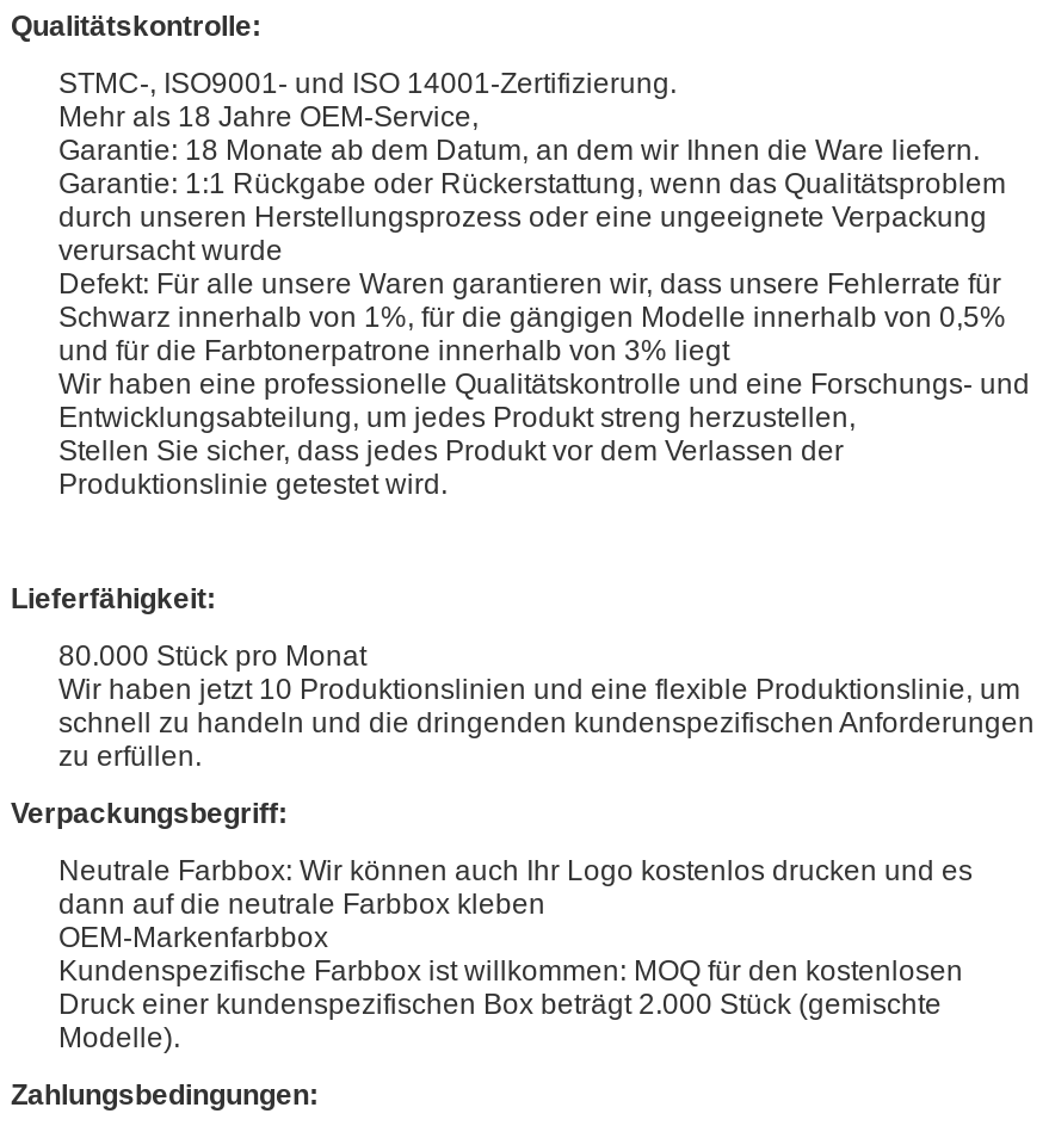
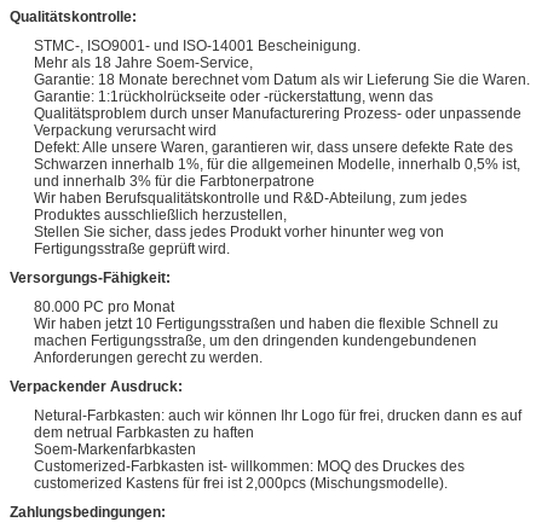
[58,68,1030,502] STMC-, ISO9001- und ISO 14001-Zertifizierung. | Mehr als 18 Jahre OEM-Service, | Garantie: 18 Monate ab dem Datum, an dem wir Ihnen die Ware liefern. | Garantie: 1:1 Rückgabe oder Rückerstattung, wenn das Qualitätsproblem | durch unseren Herstellungsprozess oder eine ungeeignete Verpackung | verursacht wurde | Defekt: Für alle unsere Waren garantieren wir, dass unsere Fehlerrate für | Schwarz innerhalb von 1%, für die gängigen Modelle innerhalb von 0,5% | und für die Farbtonerpatrone innerhalb von 3% liegt | Wir haben eine professionelle Qualitätskontrolle und eine Forschungs- und | Entwicklungsabteilung, um jedes Produkt streng herzustellen, | Stellen Sie sicher, dass jedes Produkt vor dem Verlassen der | Produktionslinie getestet wird. -> [34,38,530,258] STMC-, ISO9001- und ISO-14001 Bescheinigung. | Mehr als 18 Jahre Soem-Service, | Garantie: 18 Monate berechnet vom Datum als wir Lieferung Sie die Waren. | Garantie: 1:1rückholrückseite oder -rückerstattung, wenn das | Qualitätsproblem durch unser Manufacturering Prozess- oder unpassende | Verpackung verursacht wird | Defekt: Alle unsere Waren, garantieren wir, dass unsere defekte Rate des | Schwarzen innerhalb 1%, für die allgemeinen Modelle, innerhalb 0,5% ist, | und innerhalb 3% für die Farbtonerpatrone | Wir haben Berufsqualitätskontrolle und R&D-Abteilung, zum jedes | Produktes ausschließlich herzustellen, | Stellen Sie sicher, dass jedes Produkt vorher hinunter weg von | Fertigungsstraße geprüft wird.
[11,583,216,616] Lieferfähigkeit: -> [10,270,171,287] Versorgungs-Fähigkeit:
[58,640,1035,774] 80.000 Stück pro Monat | Wir haben jetzt 10 Produktionslinien und eine flexible Produktionslinie, um | schnell zu handeln und die dringenden kundenspezifischen Anforderungen | zu erfüllen. -> [34,299,498,367] 80.000 PC pro Monat | Wir haben jetzt 10 Fertigungsstraßen und haben die flexible Schnell zu | machen Fertigungsstraße, um den dringenden kundengebundenen | Anforderungen gerecht zu werden.
[11,798,288,831] Verpackungsbegriff: -> [10,379,183,396] Verpackender Ausdruck:
[58,855,973,1055] Neutrale Farbbox: Wir können auch Ihr Logo kostenlos drucken und es | dann auf die neutrale Farbbox kleben | OEM-Markenfarbbox | Kundenspezifische Farbbox ist willkommen: MOQ für den kostenlosen | Druck einer kundenspezifischen Box beträgt 2.000 Stück (gemischte | Modelle). -> [34,408,521,492] Netural-Farbkasten: auch wir können Ihr Logo für frei, drucken dann es auf | dem netrual Farbkasten zu haften | Soem-Markenfarbkasten | Customerized-Farbkasten ist- willkommen: MOQ des Druckes des | customerized Kastens für frei ist 2,000pcs (Mischungsmodelle).

